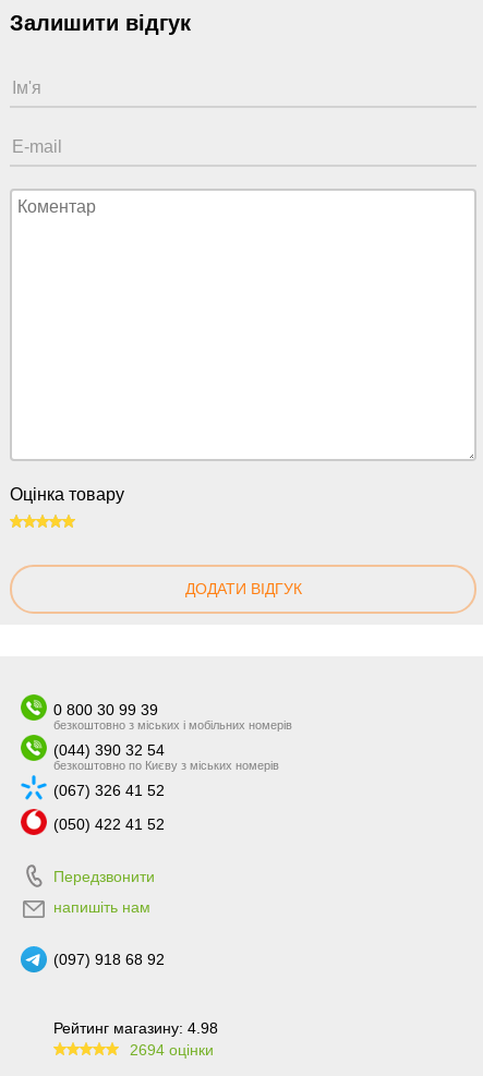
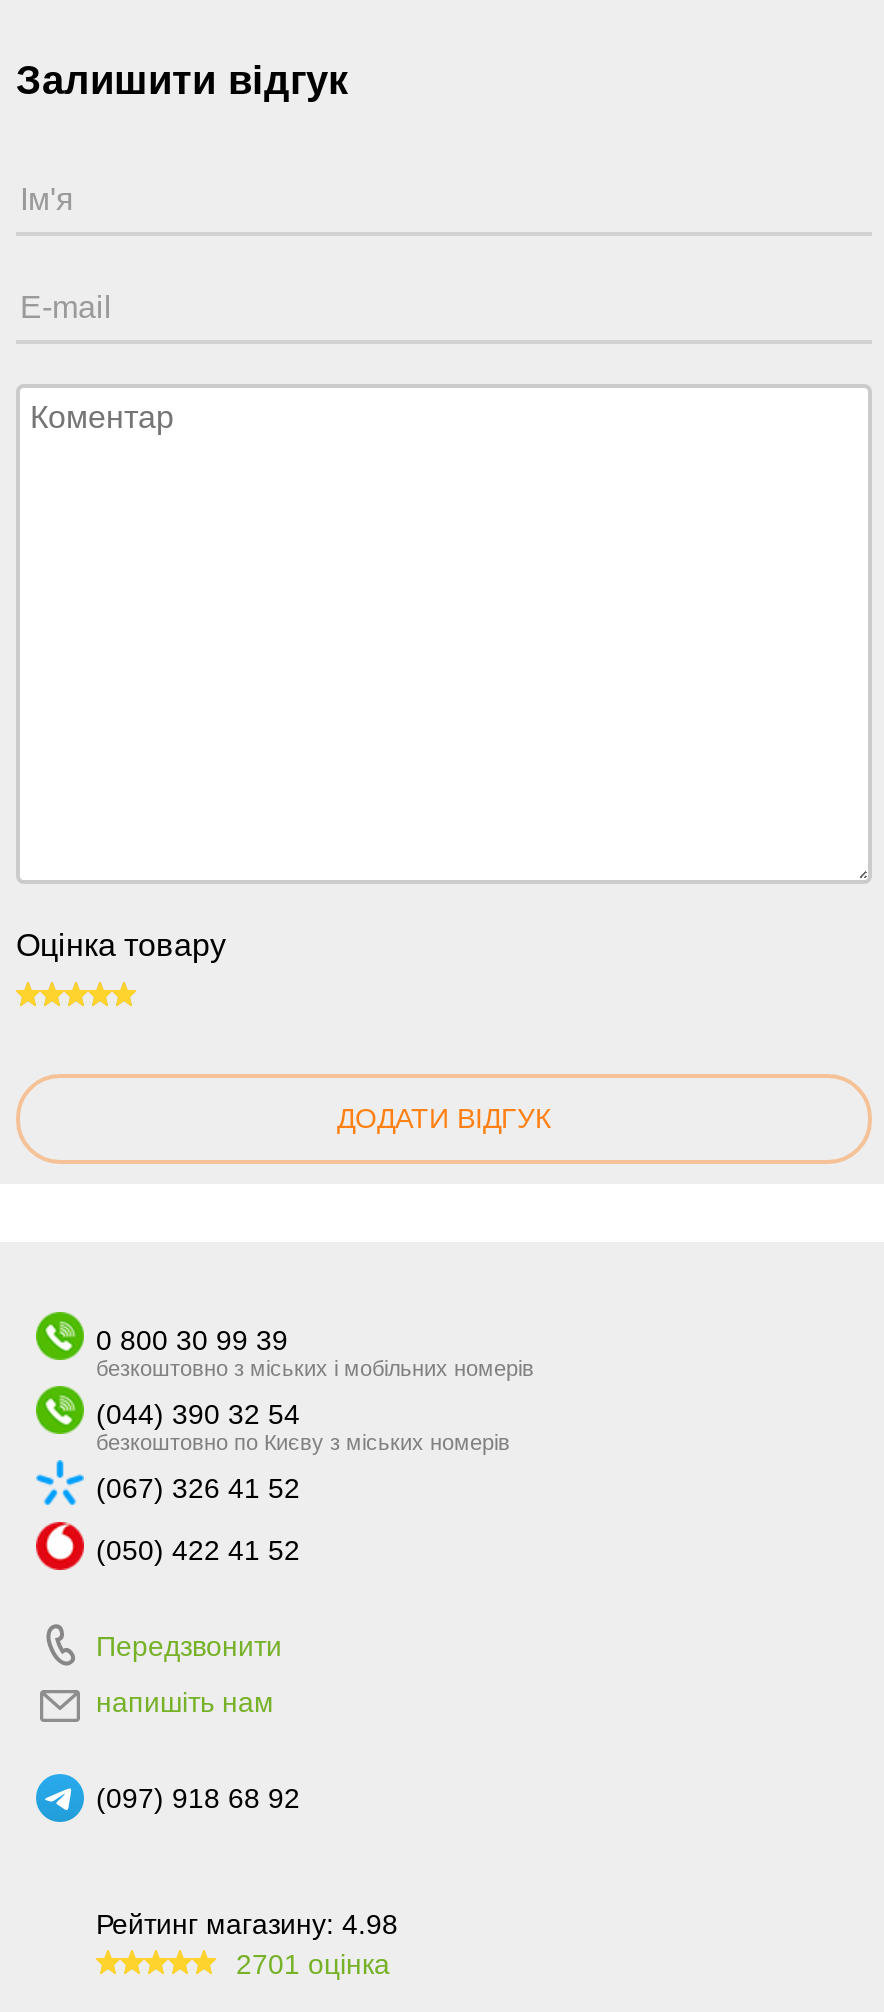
[130,1041,214,1059] 2694 оцінки -> [236,1948,390,1980] 2701 оцінка

